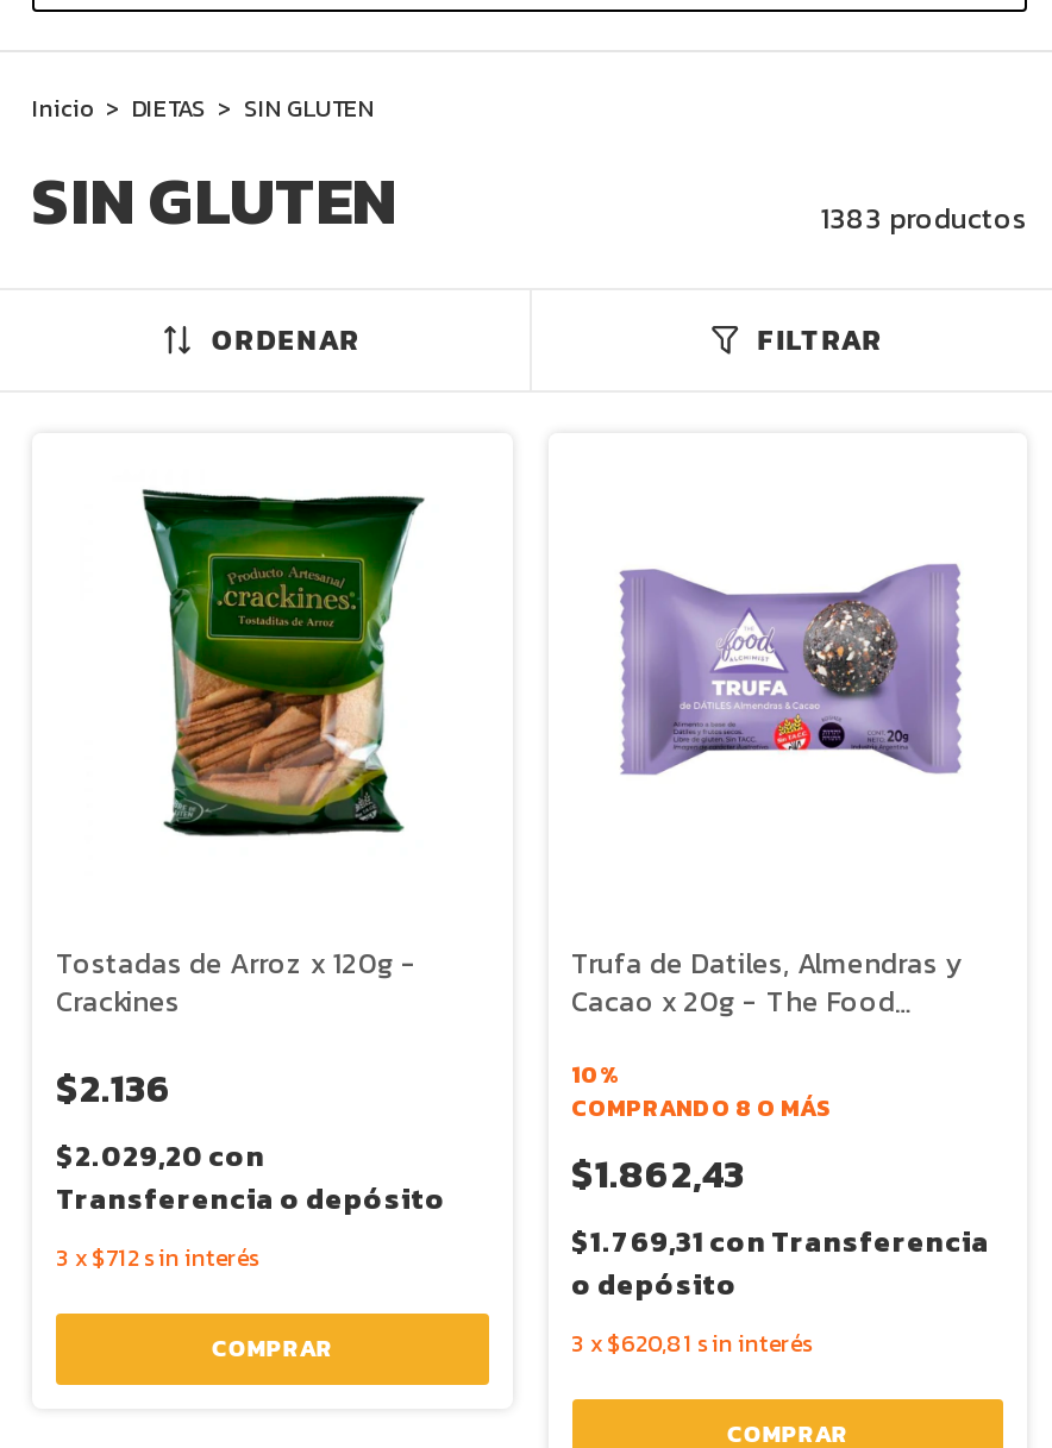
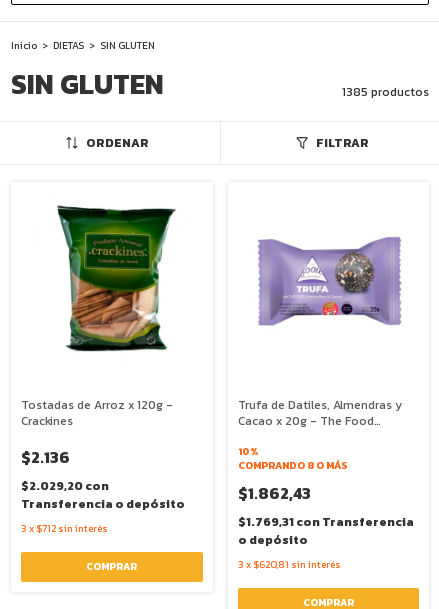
[820,197,1027,240] 1383 productos -> [342,83,429,101] 1385 productos

